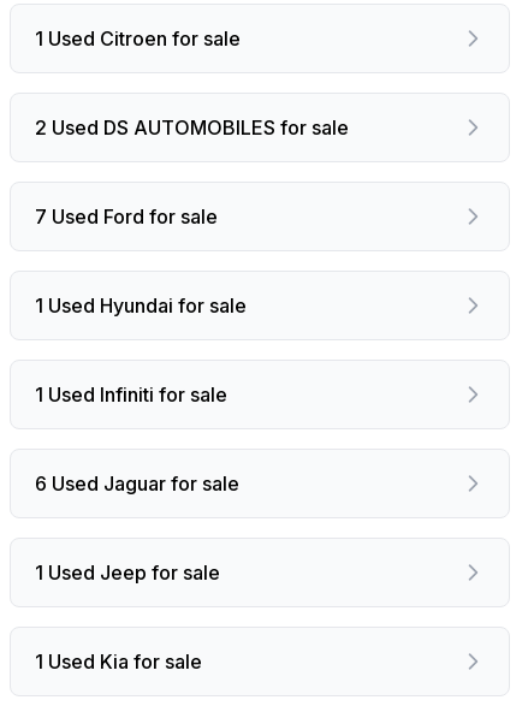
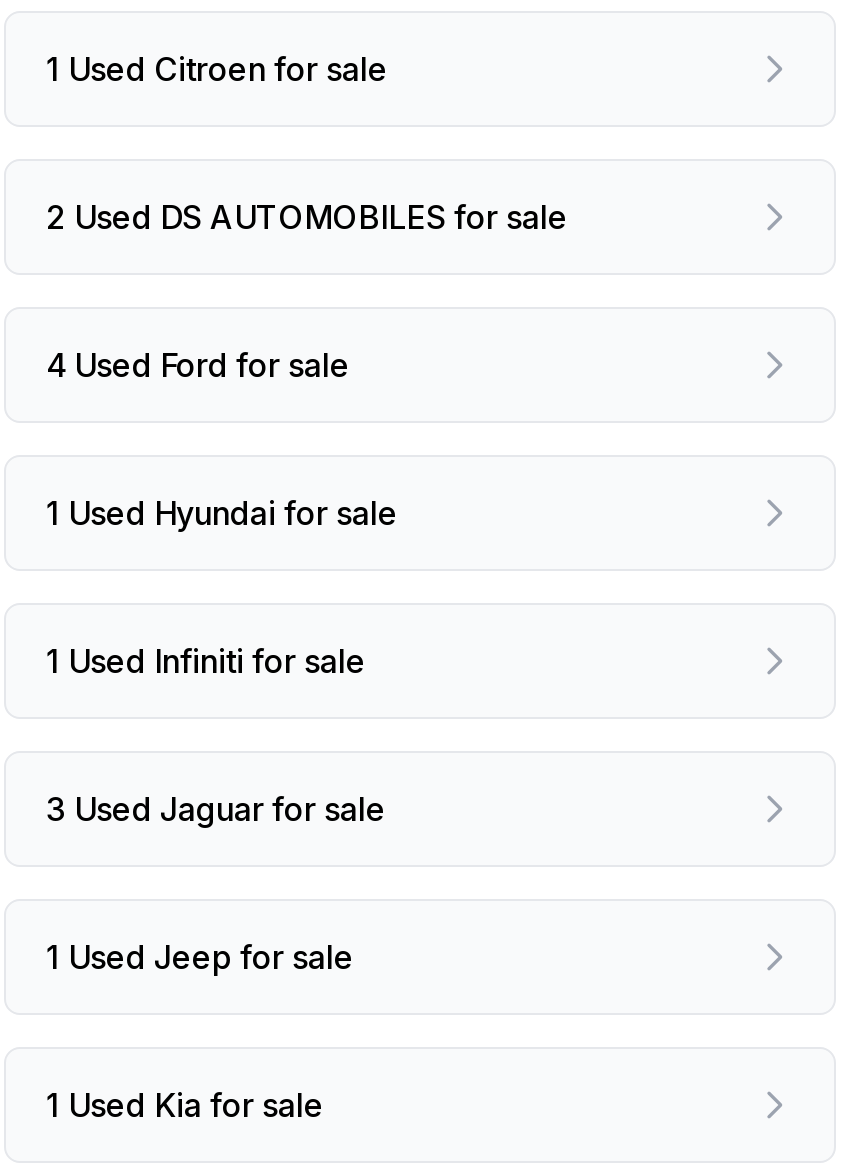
[35,204,218,228] 7 Used Ford for sale -> [46,344,350,384] 4 Used Ford for sale
[35,471,239,495] 6 Used Jaguar for sale -> [46,788,386,828] 3 Used Jaguar for sale

